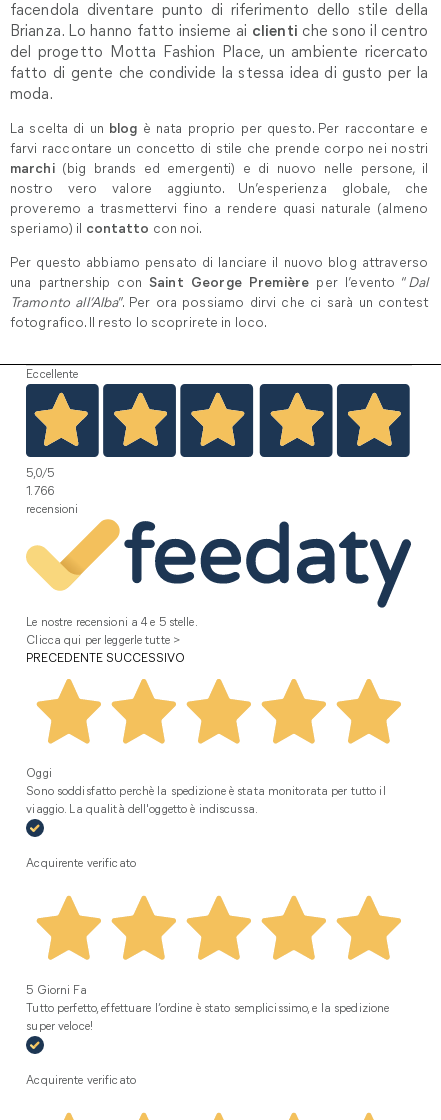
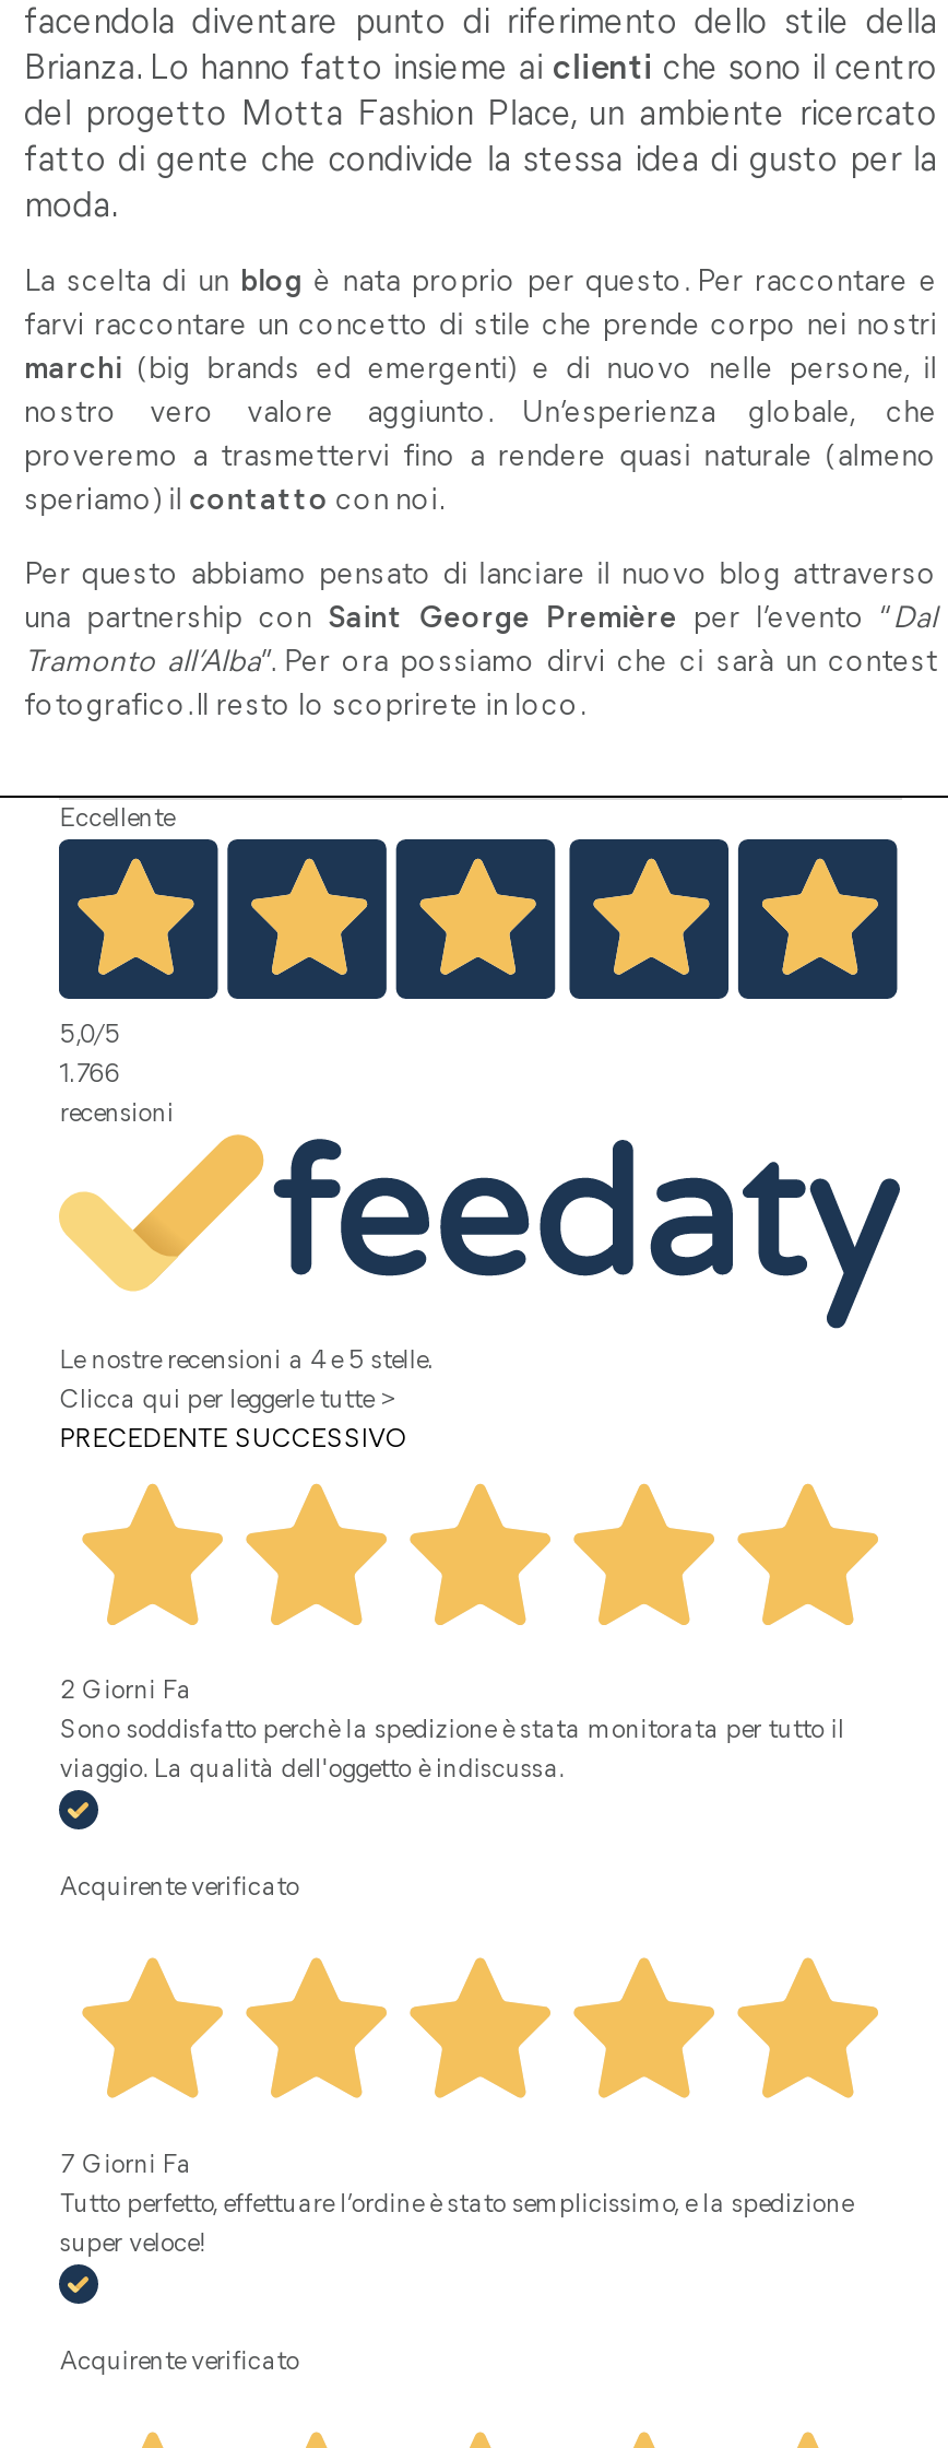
[26,768,52,780] Oggi -> [60,1680,192,1706] 2 Giorni Fa
[26,985,87,997] 5 Giorni Fa -> [60,2154,192,2180] 7 Giorni Fa

